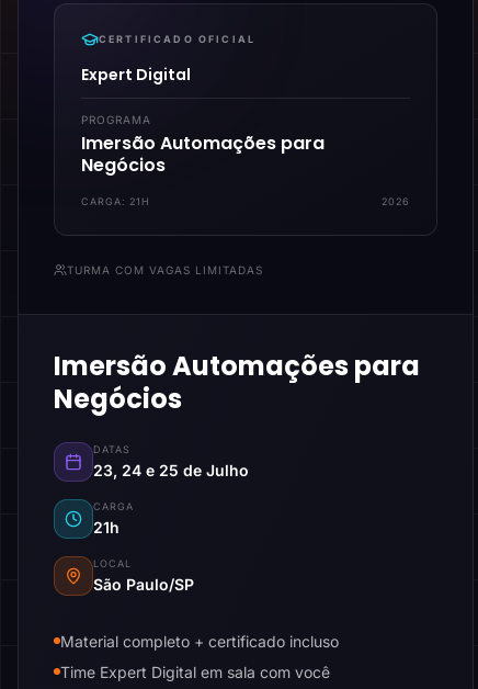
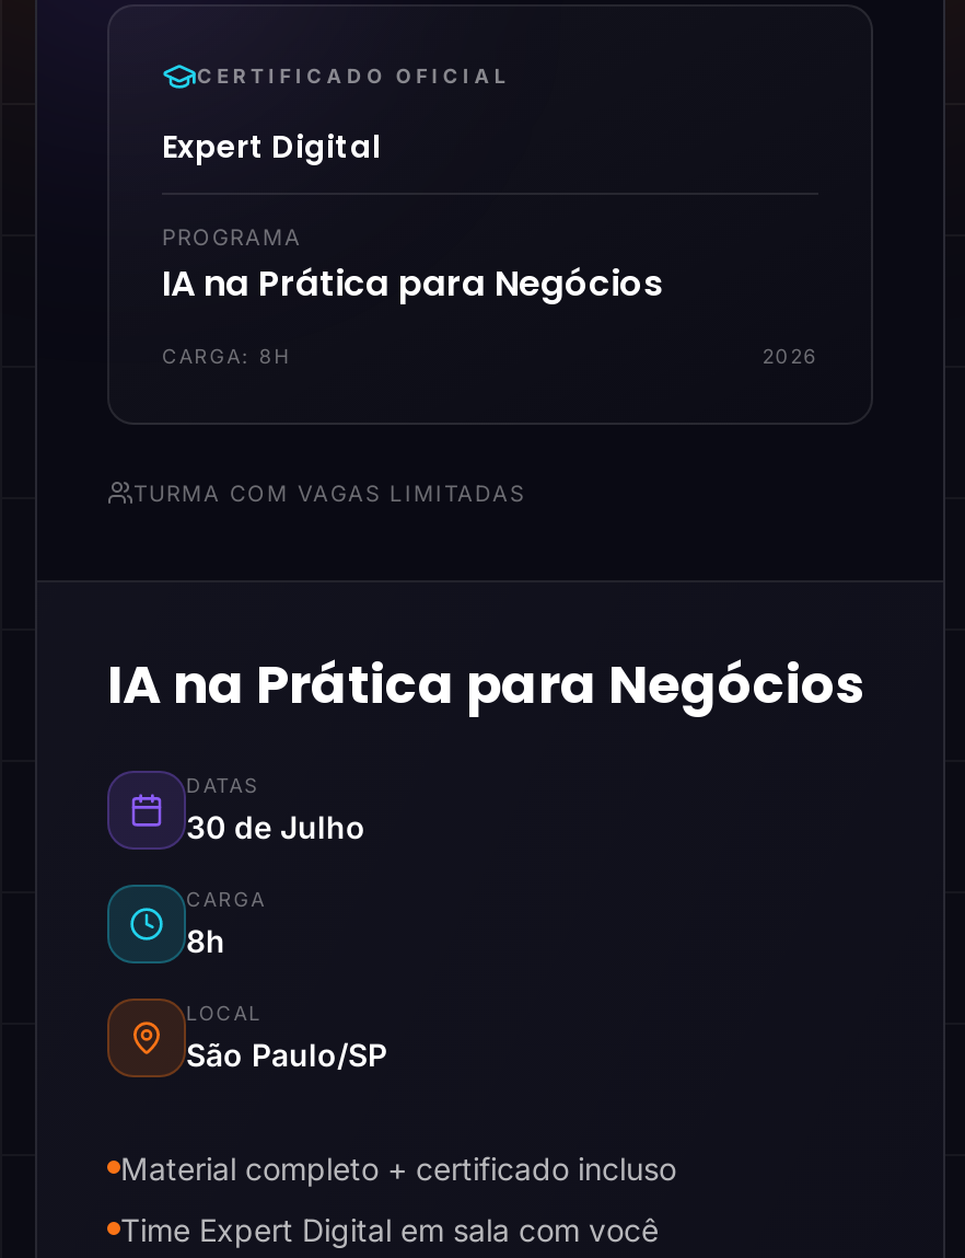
[81,130,325,177] Imersão Automações para | Negócios -> [162,257,663,308] IA na Prática para Negócios
[81,195,150,207] CARGA: 21H -> [162,343,291,367] CARGA: 8H
[54,347,420,416] Imersão Automações para | Negócios -> [107,647,864,719] IA na Prática para Negócios
[93,460,249,479] 23, 24 e 25 de Julho -> [186,807,365,844] 30 de Julho
[93,517,119,536] 21h -> [186,921,225,958] 8h

